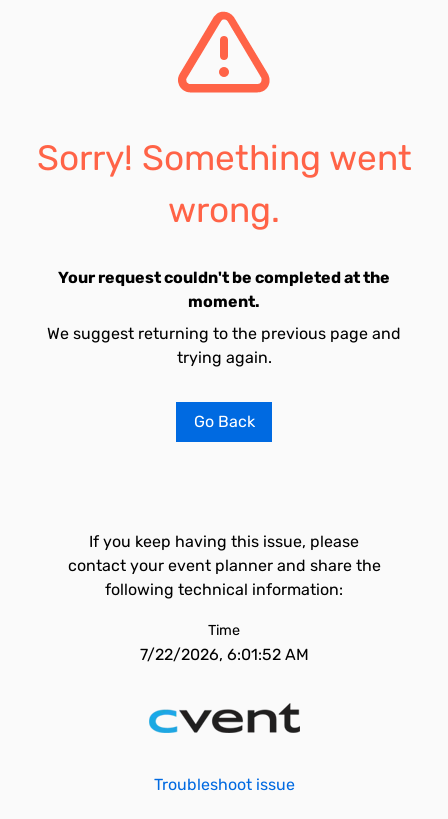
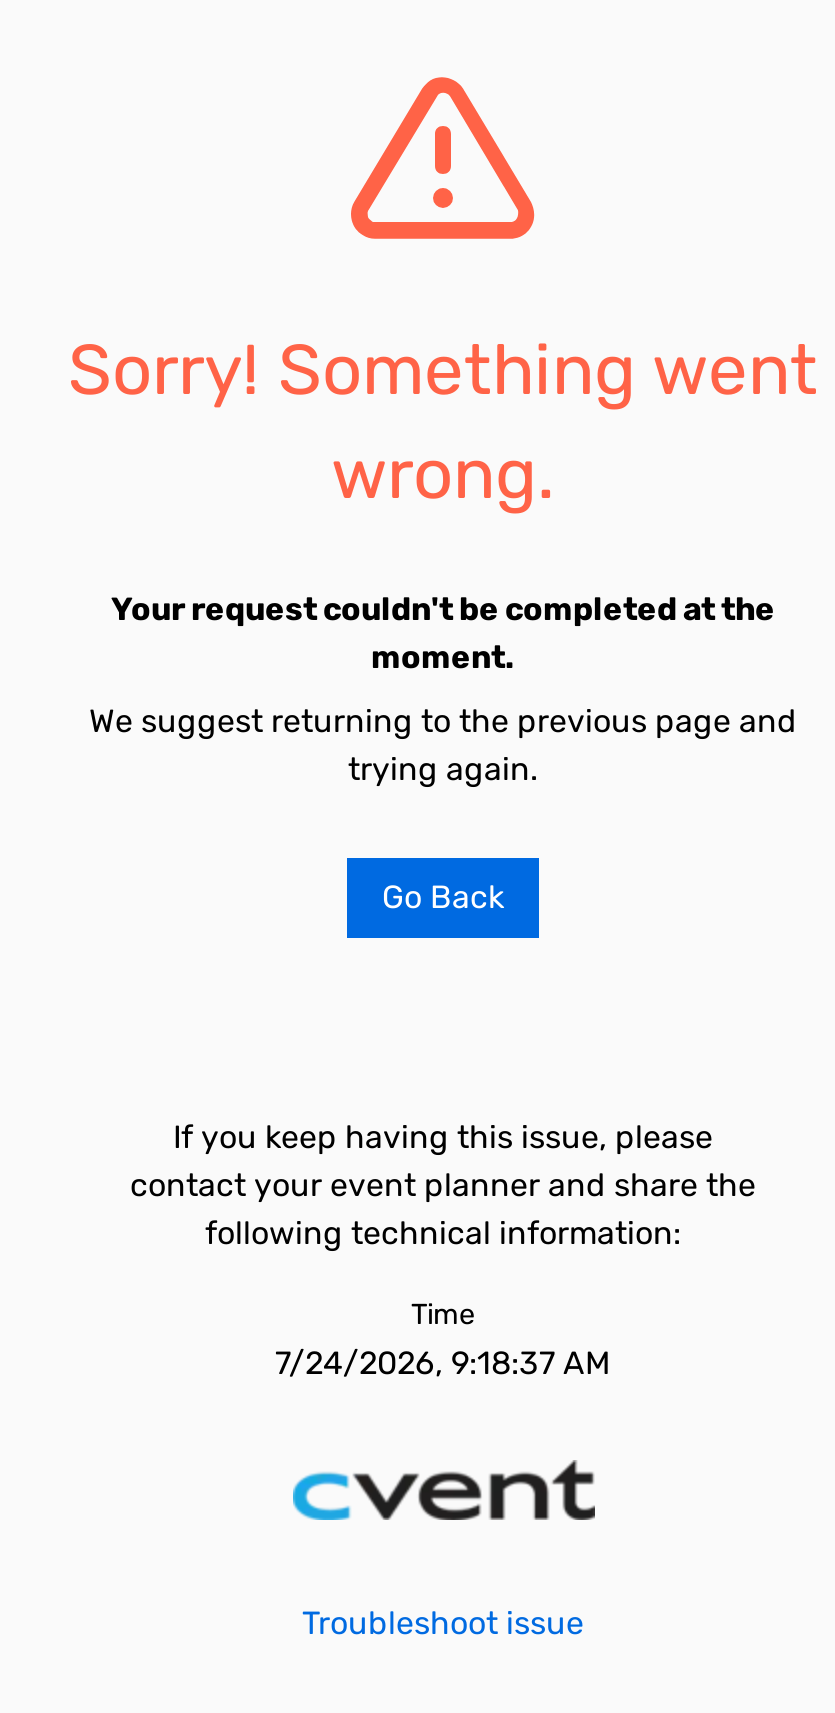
[139,645,308,664] 7/22/2026, 6:01:52 AM -> [275,1344,611,1382] 7/24/2026, 9:18:37 AM

